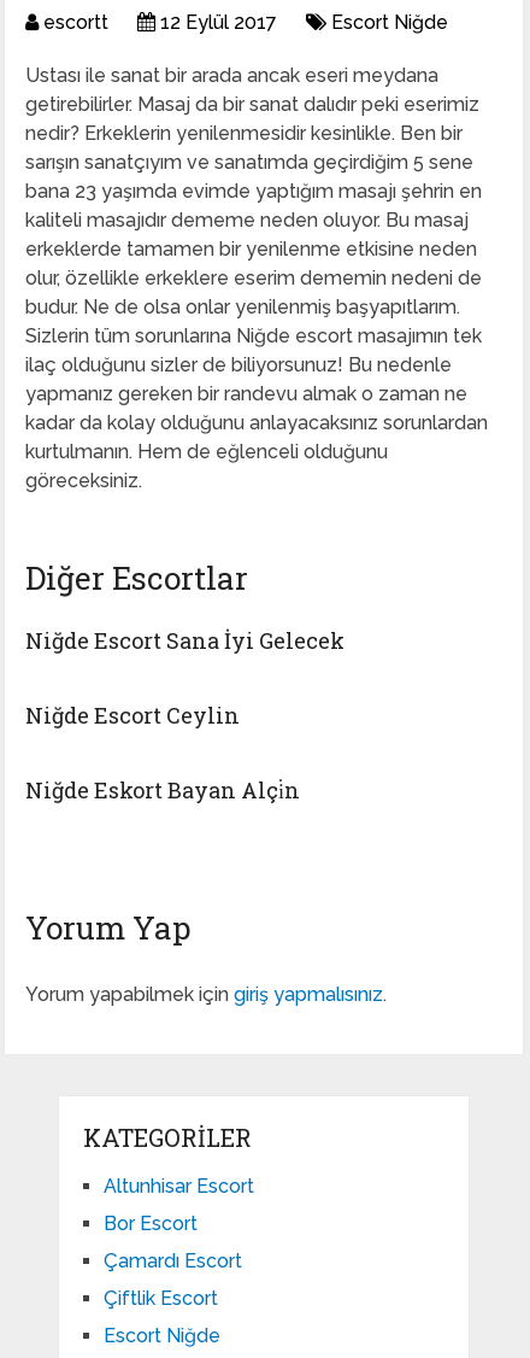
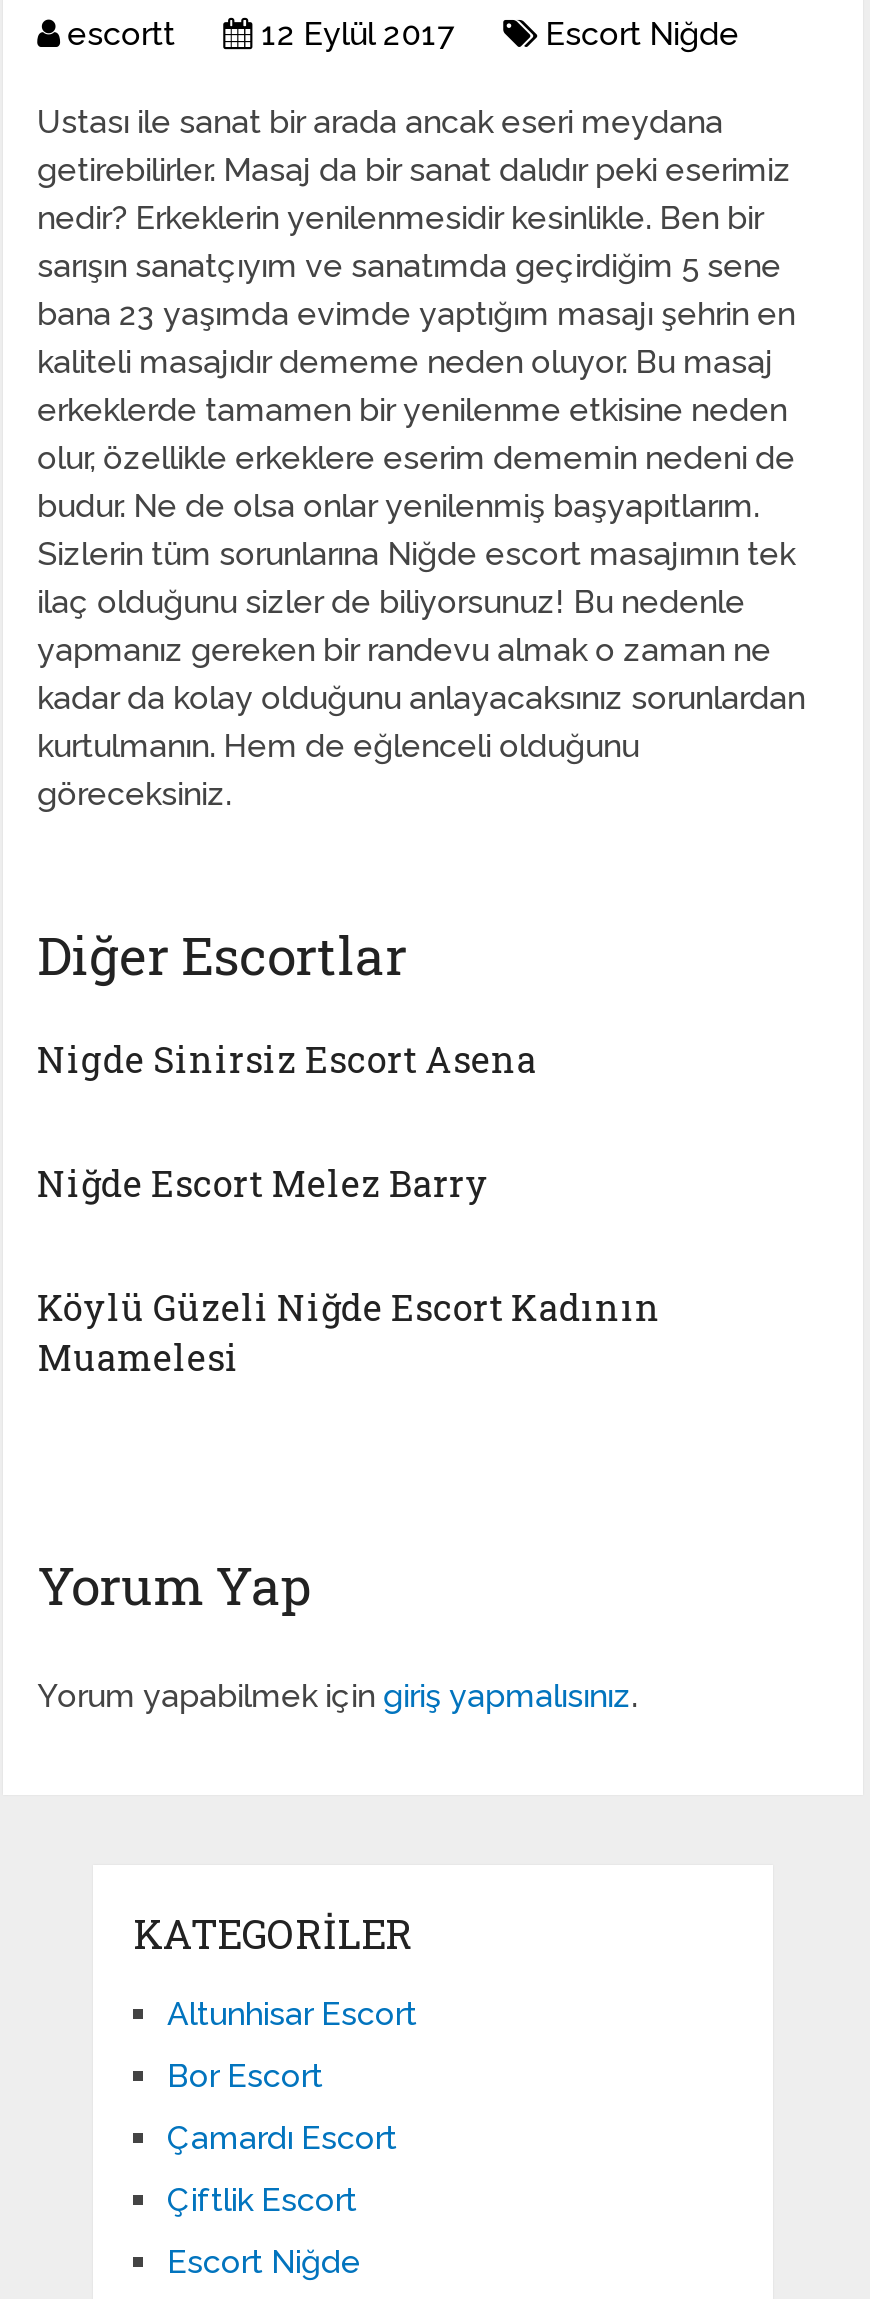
[25,626,345,655] Niğde Escort Sana İyi Gelecek -> [37,1035,537,1083] Nigde Sinirsiz Escort Asena
[25,701,240,730] Niğde Escort Ceylin -> [37,1159,489,1207] Niğde Escort Melez Barry
[25,776,300,805] Niğde Eskort Bayan Alçi̇n -> [37,1283,661,1381] Köylü Güzeli Niğde Escort Kadının | Muamelesi

